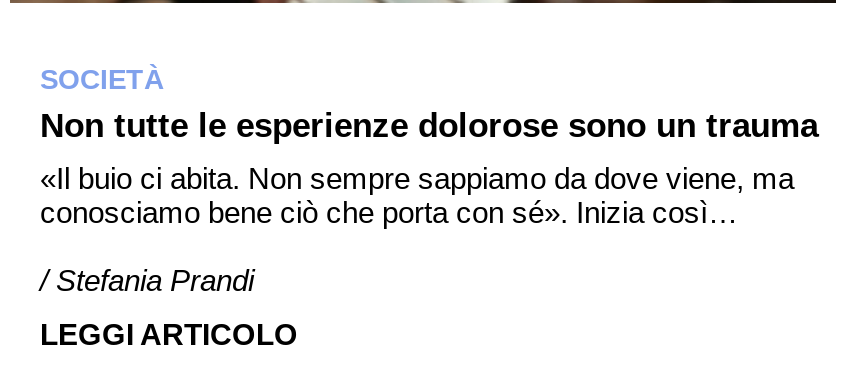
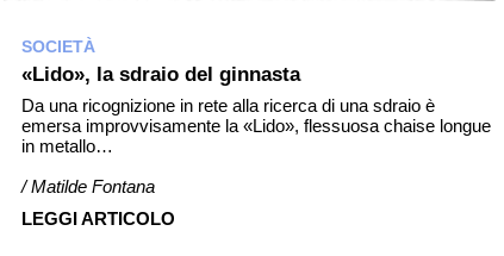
[40,107,818,229] Non tutte le esperienze dolorose sono un trauma | «Il buio ci abita. Non sempre sappiamo da dove viene, ma | conosciamo bene ciò che porta con sé». Inizia così… -> [21,64,491,156] «Lido», la sdraio del ginnasta | Da una ricognizione in rete alla ricerca di una sdraio è | emersa improvvisamente la «Lido», flessuosa chaise longue | in metallo…
[40,263,254,297] / Stefania Prandi -> [21,177,155,197] / Matilde Fontana

